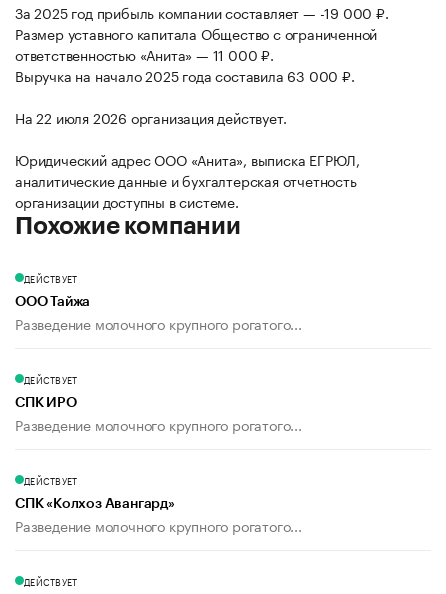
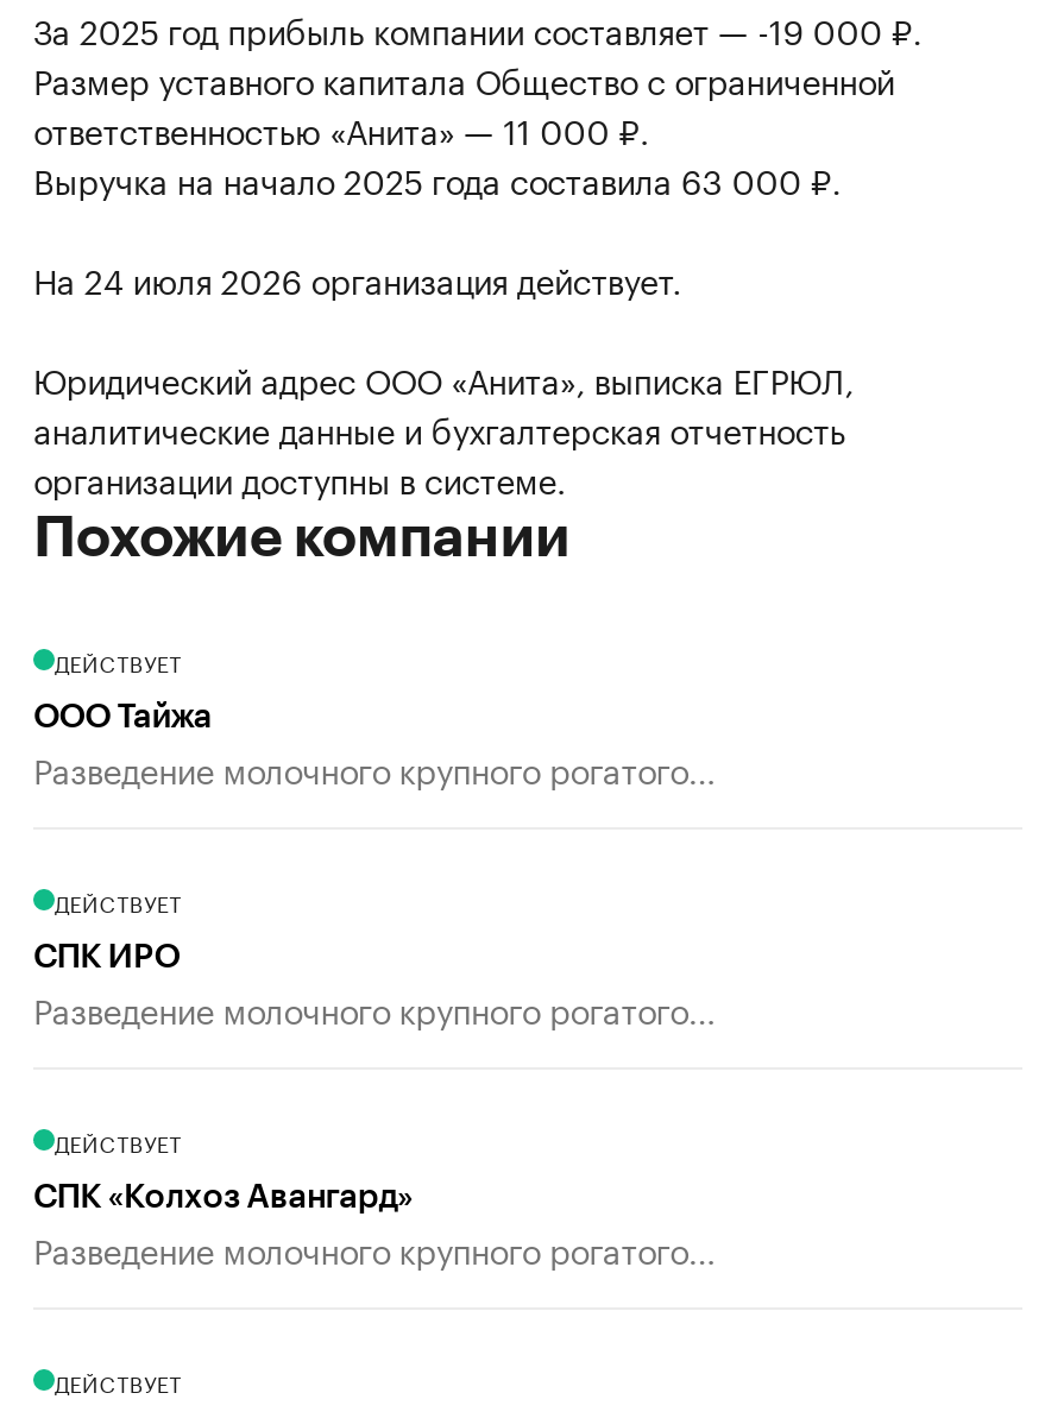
[15,106,286,128] На 22 июля 2026 организация действует. -> [33,253,681,305] На 24 июля 2026 организация действует.

